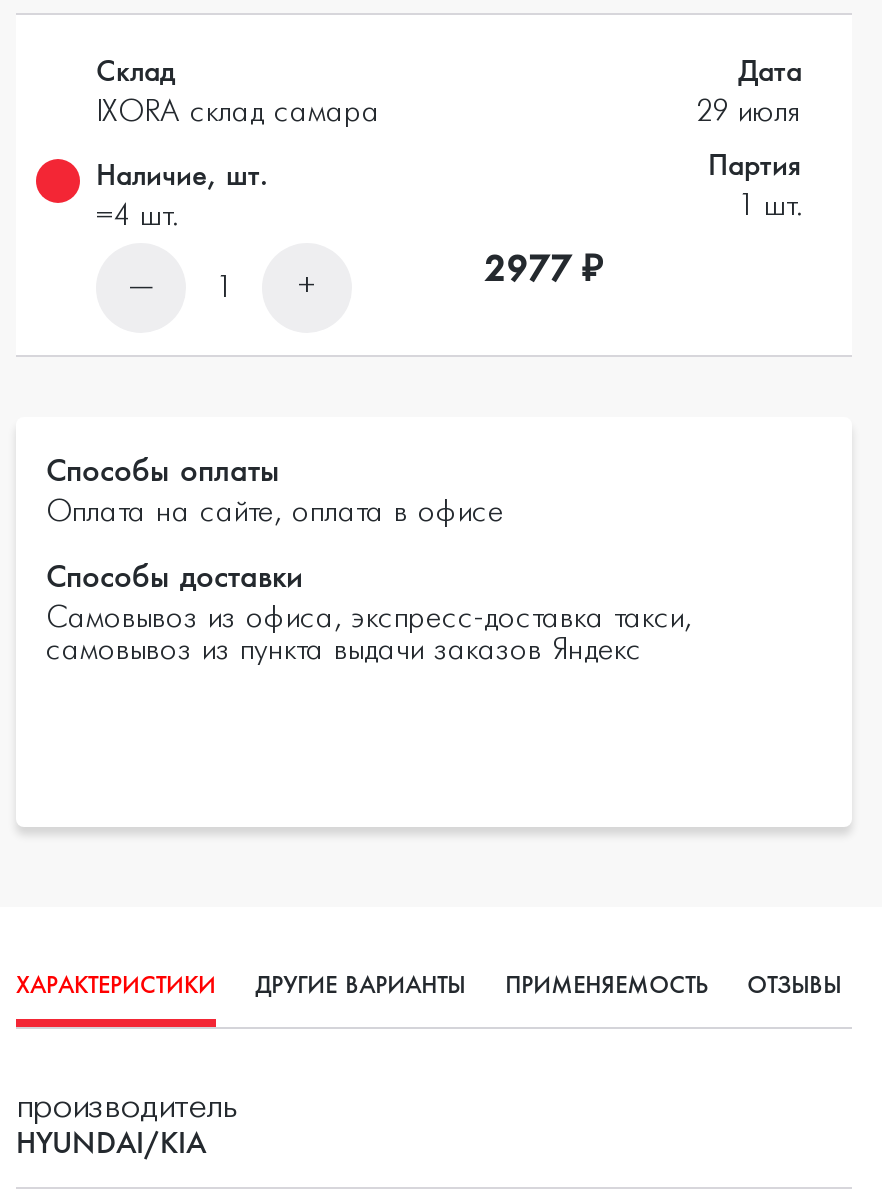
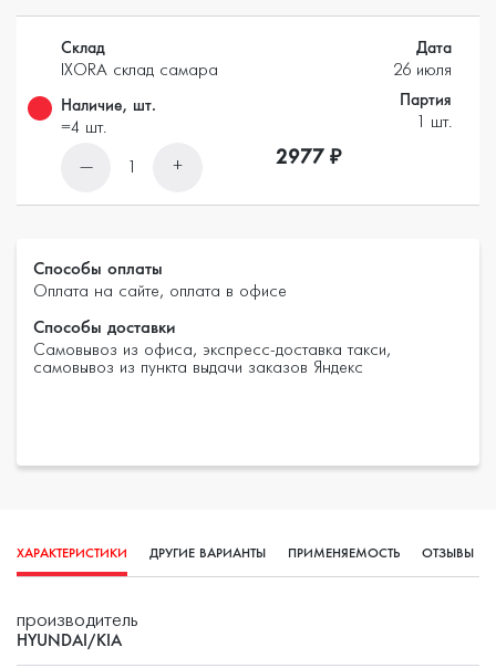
[696,98,802,126] 29 июля -> [393,62,452,78] 26 июля

